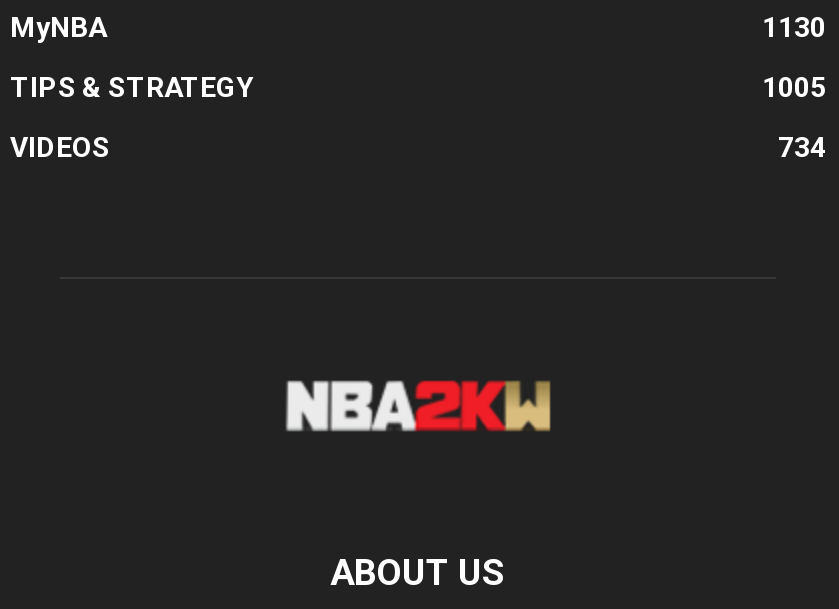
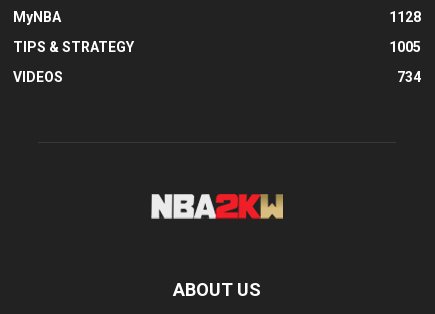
[762,11,826,43] 1130 -> [389,9,421,25] 1128

